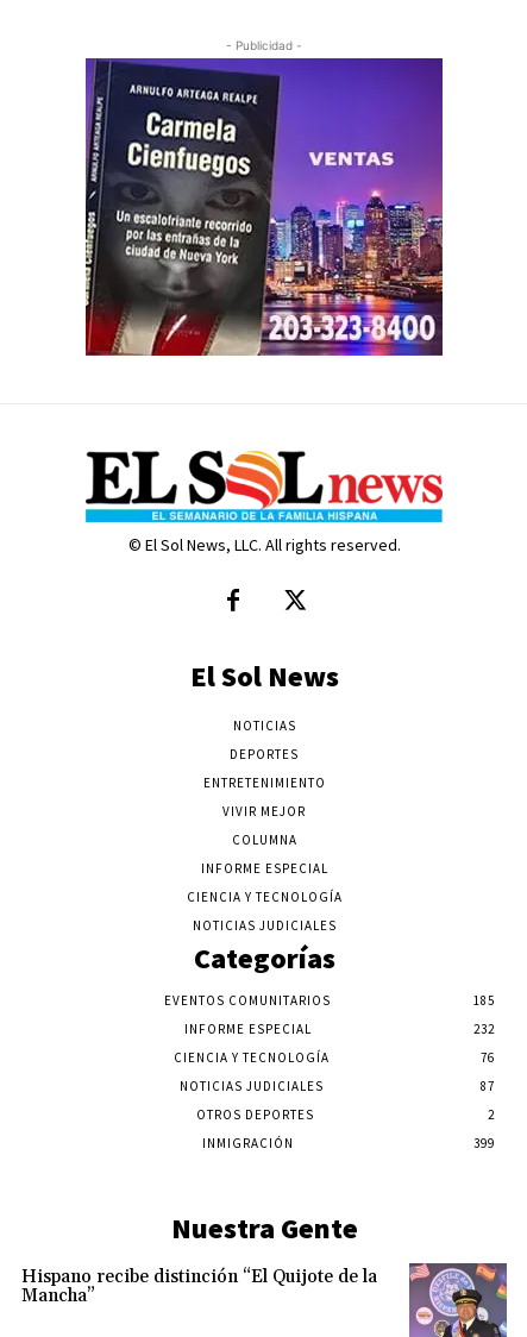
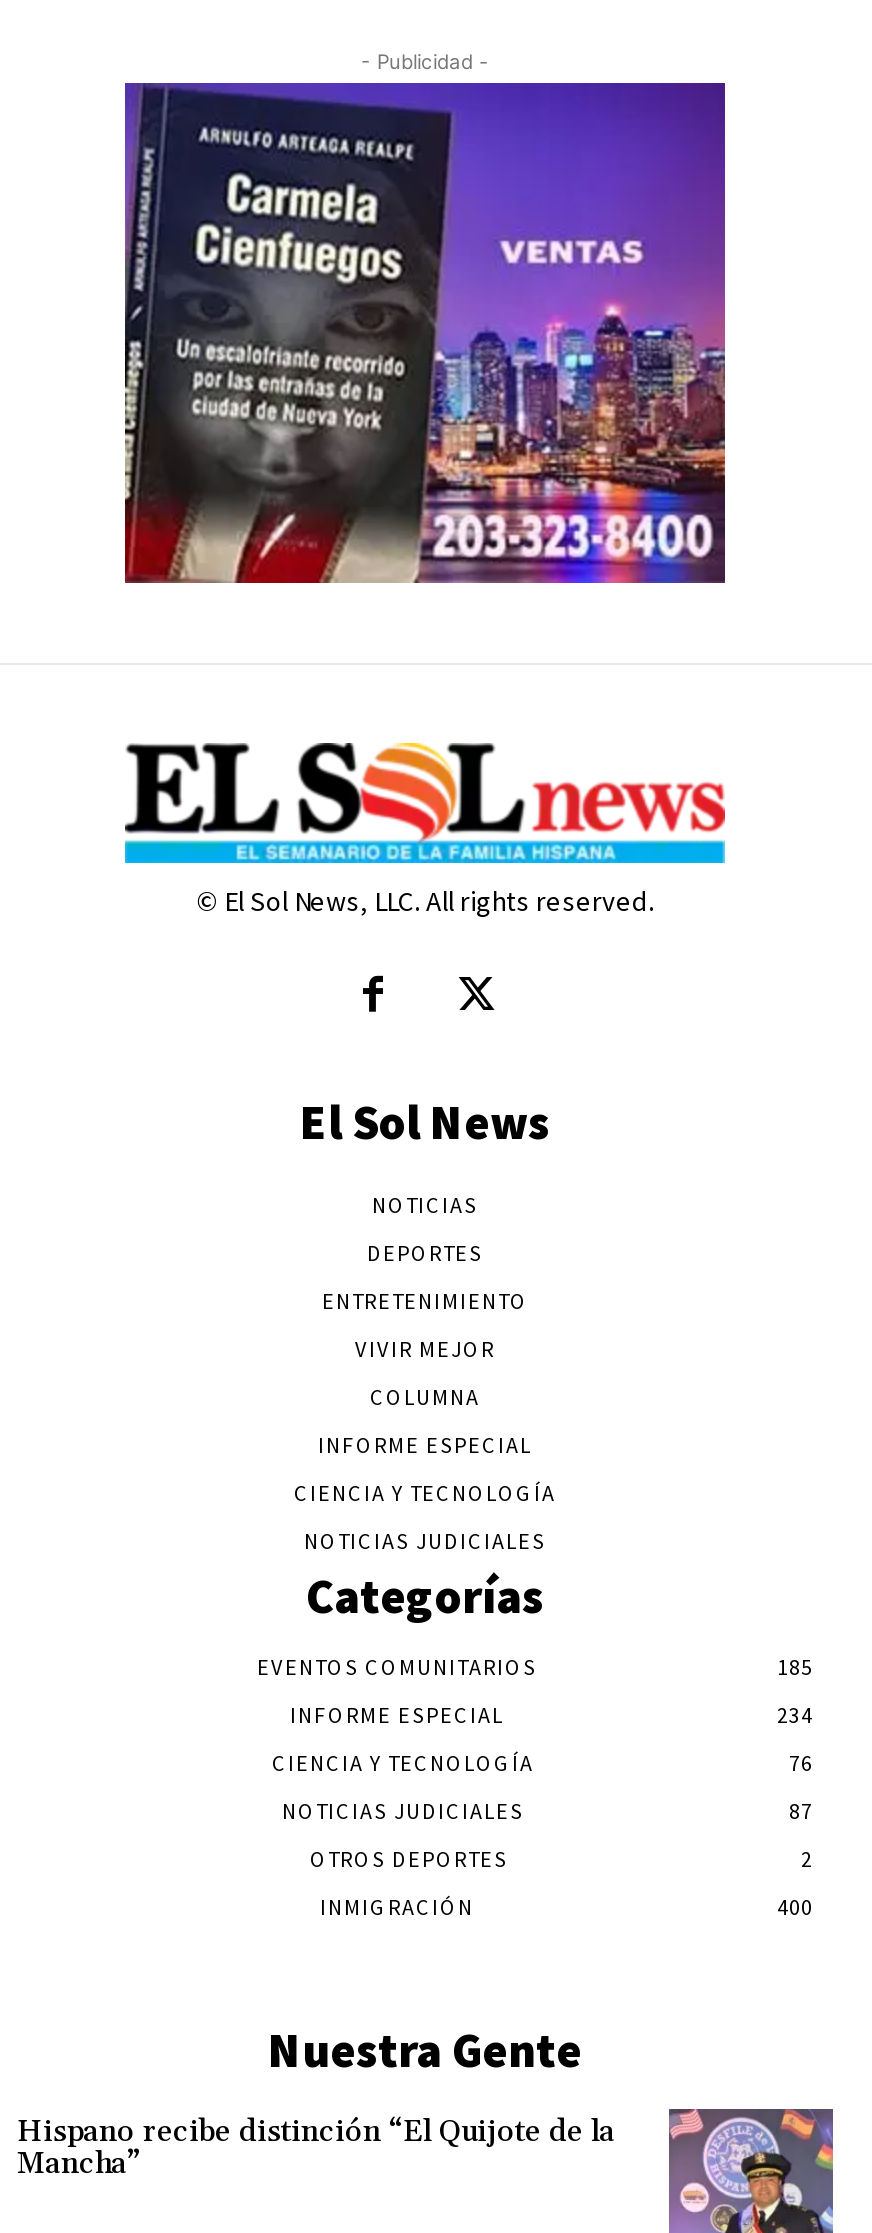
[473,1020,495,1037] 232 -> [777,1701,813,1729] 234
[473,1135,495,1151] 399 -> [777,1893,813,1921] 400

